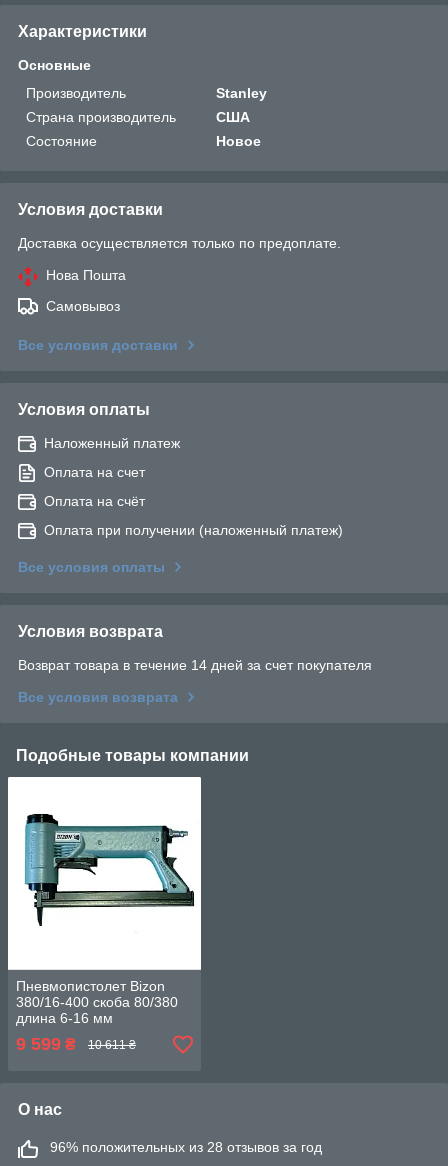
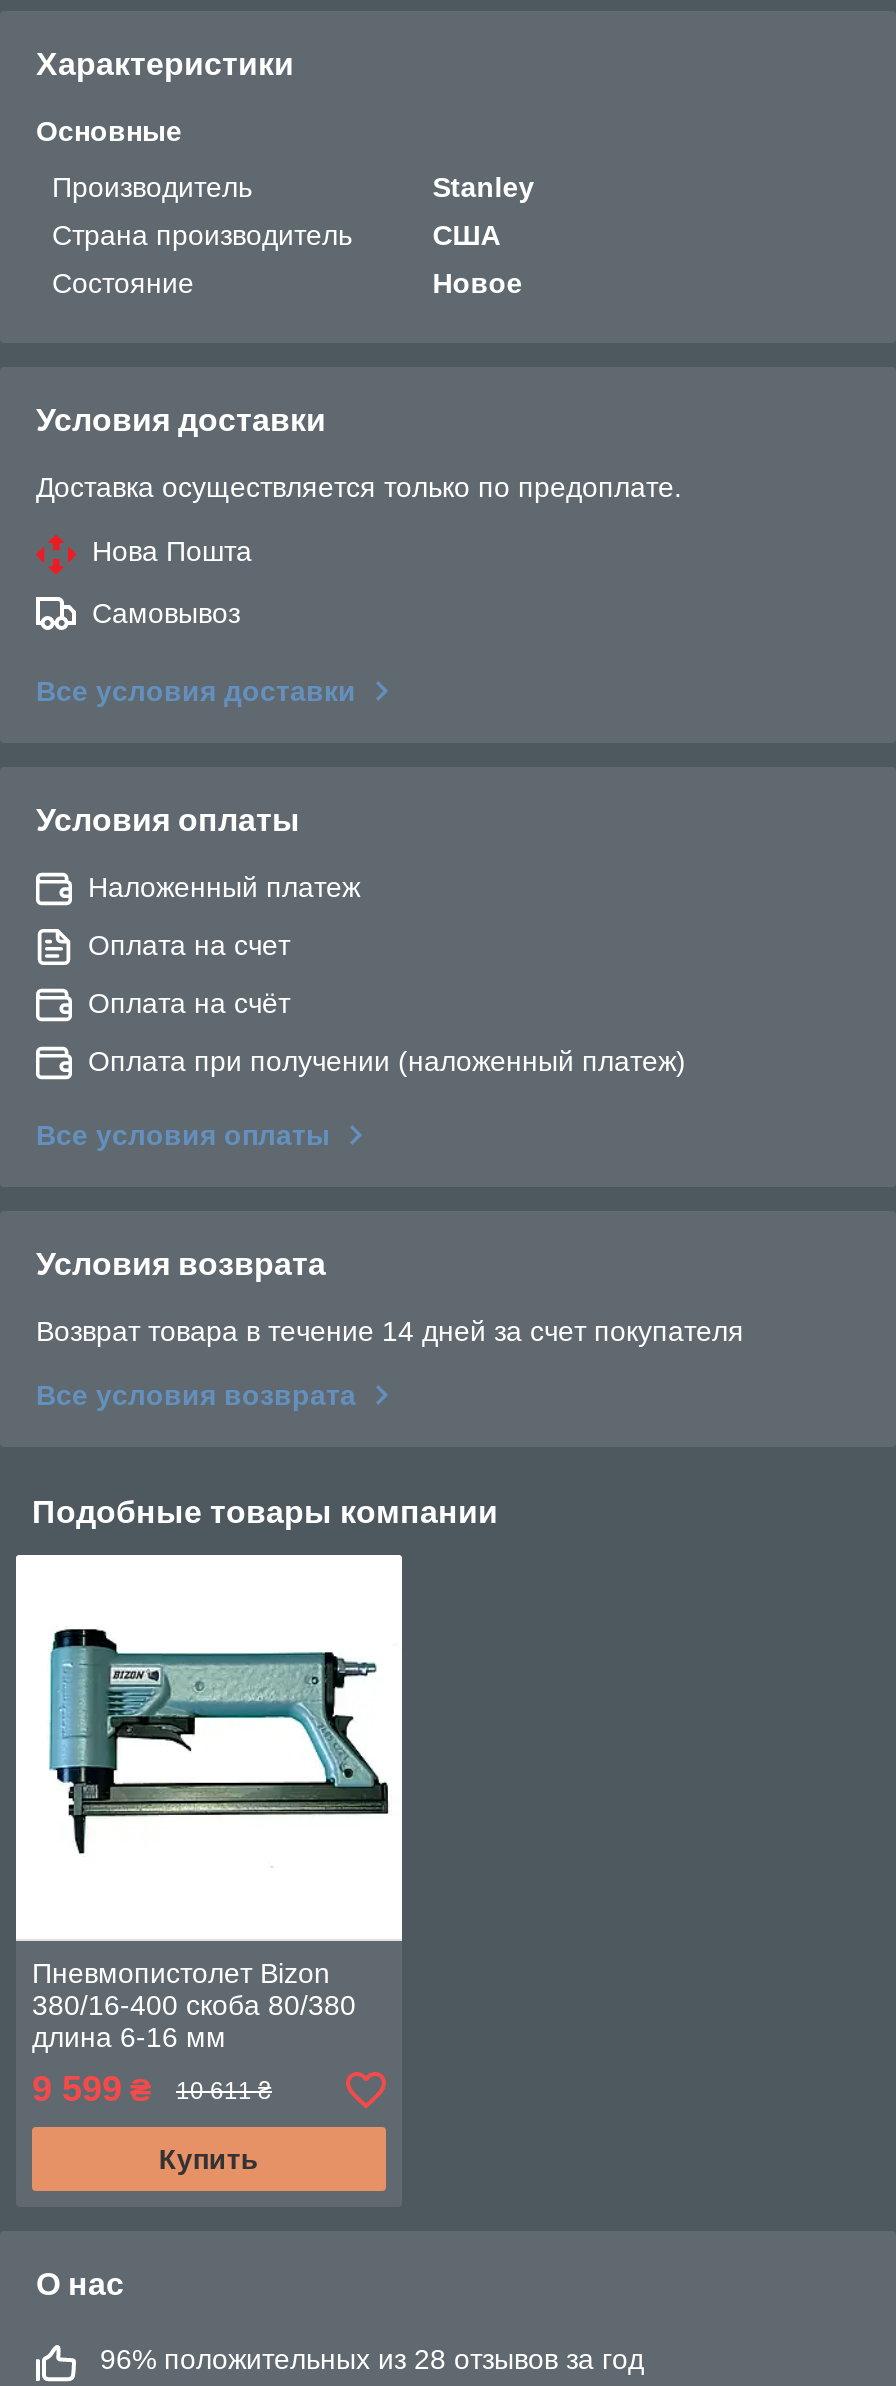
none -> [159,2144,259,2176] Купить

